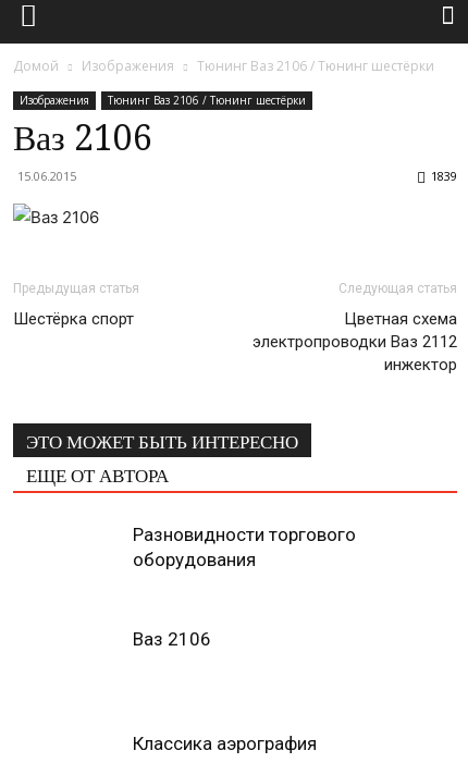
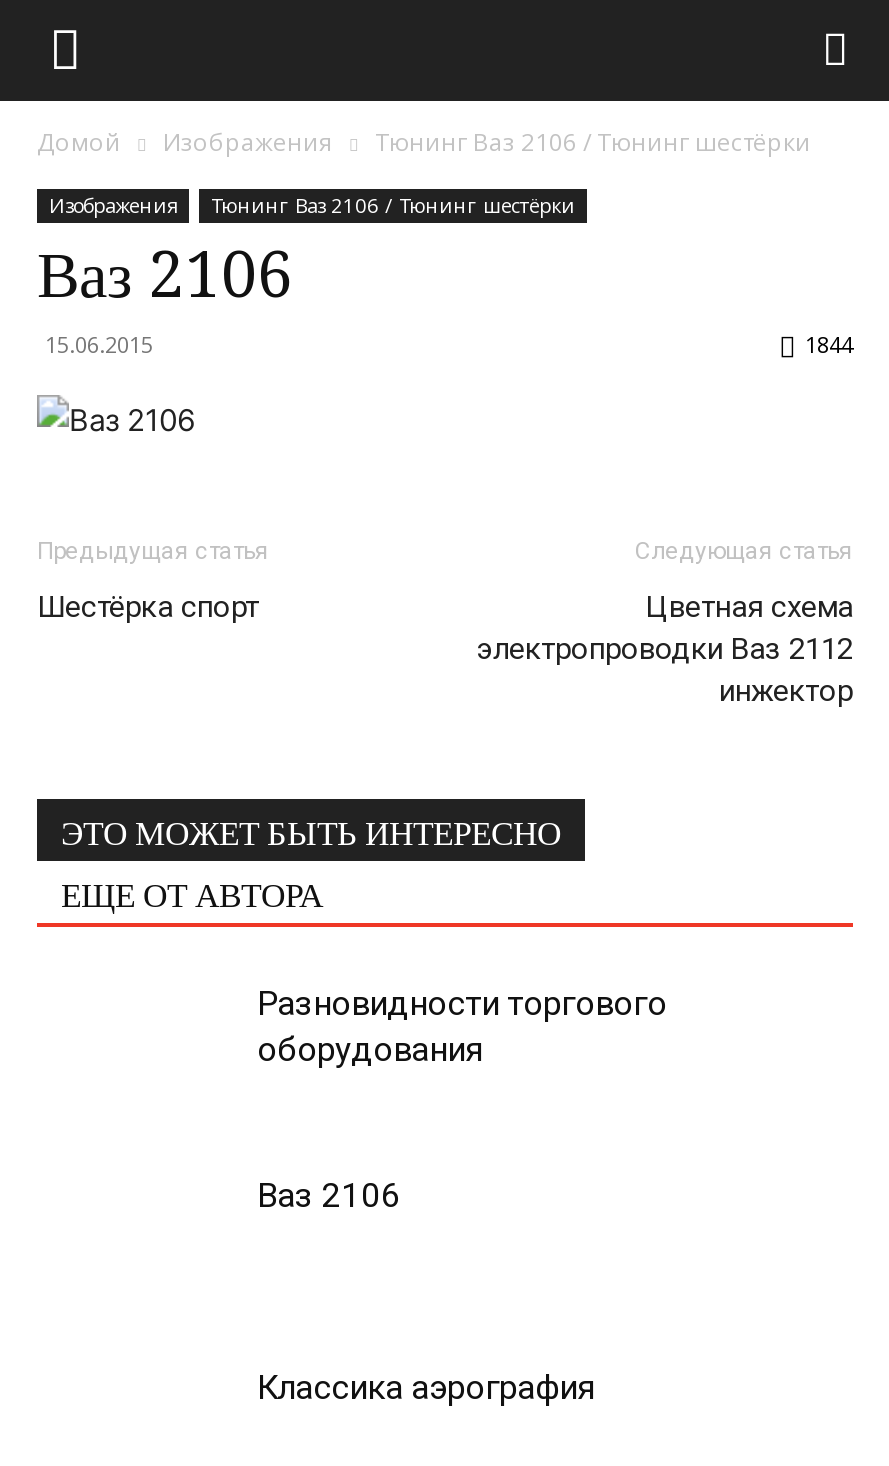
[431,168,457,184] 1839 -> [805,329,853,359] 1844

